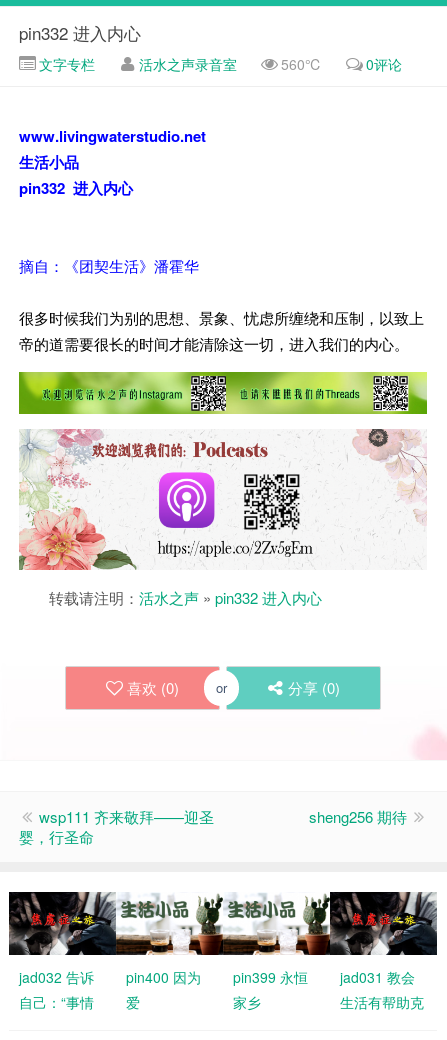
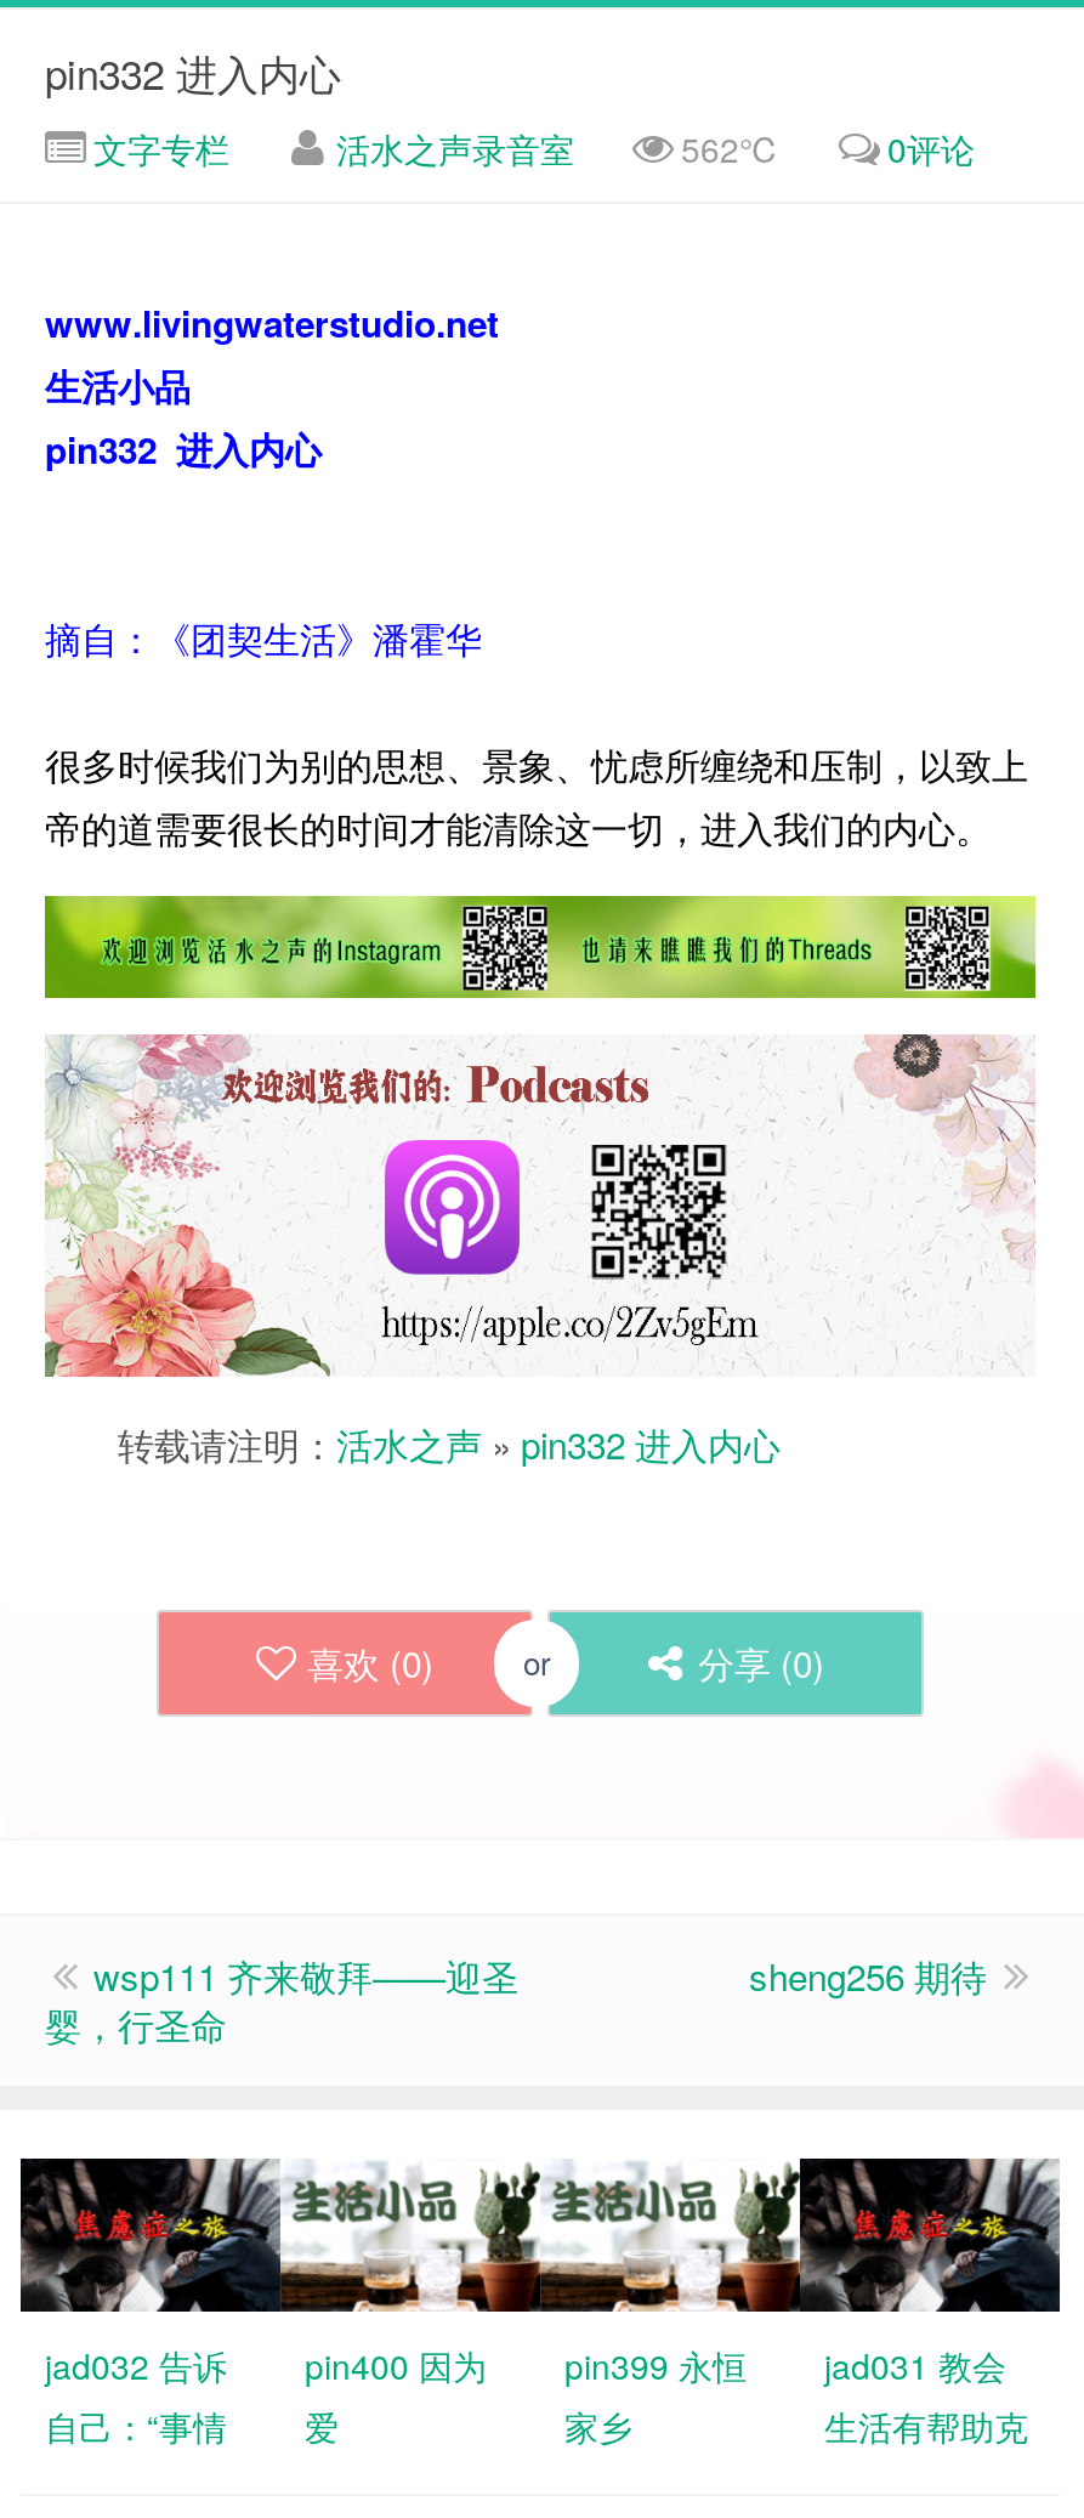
[139,54,322,74] 活水之声录音室 560℃ -> [336,124,781,172] 活水之声录音室 562℃

